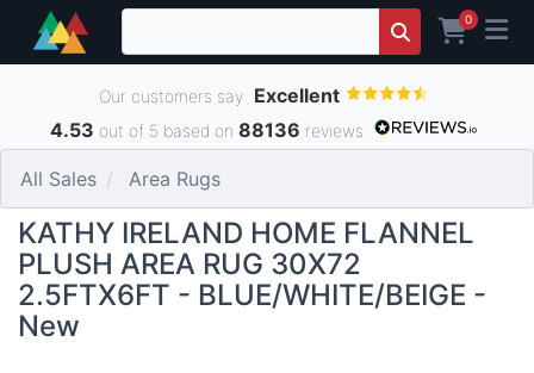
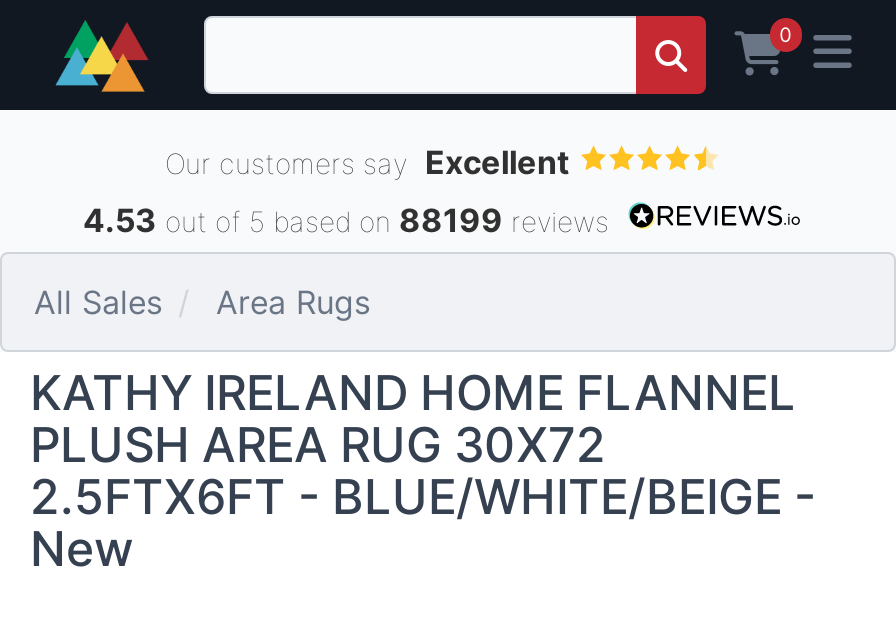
[49,118,368,142] 4.53 out of 5 based on 88136 reviews -> [83,200,617,240] 4.53 out of 5 based on 88199 reviews

